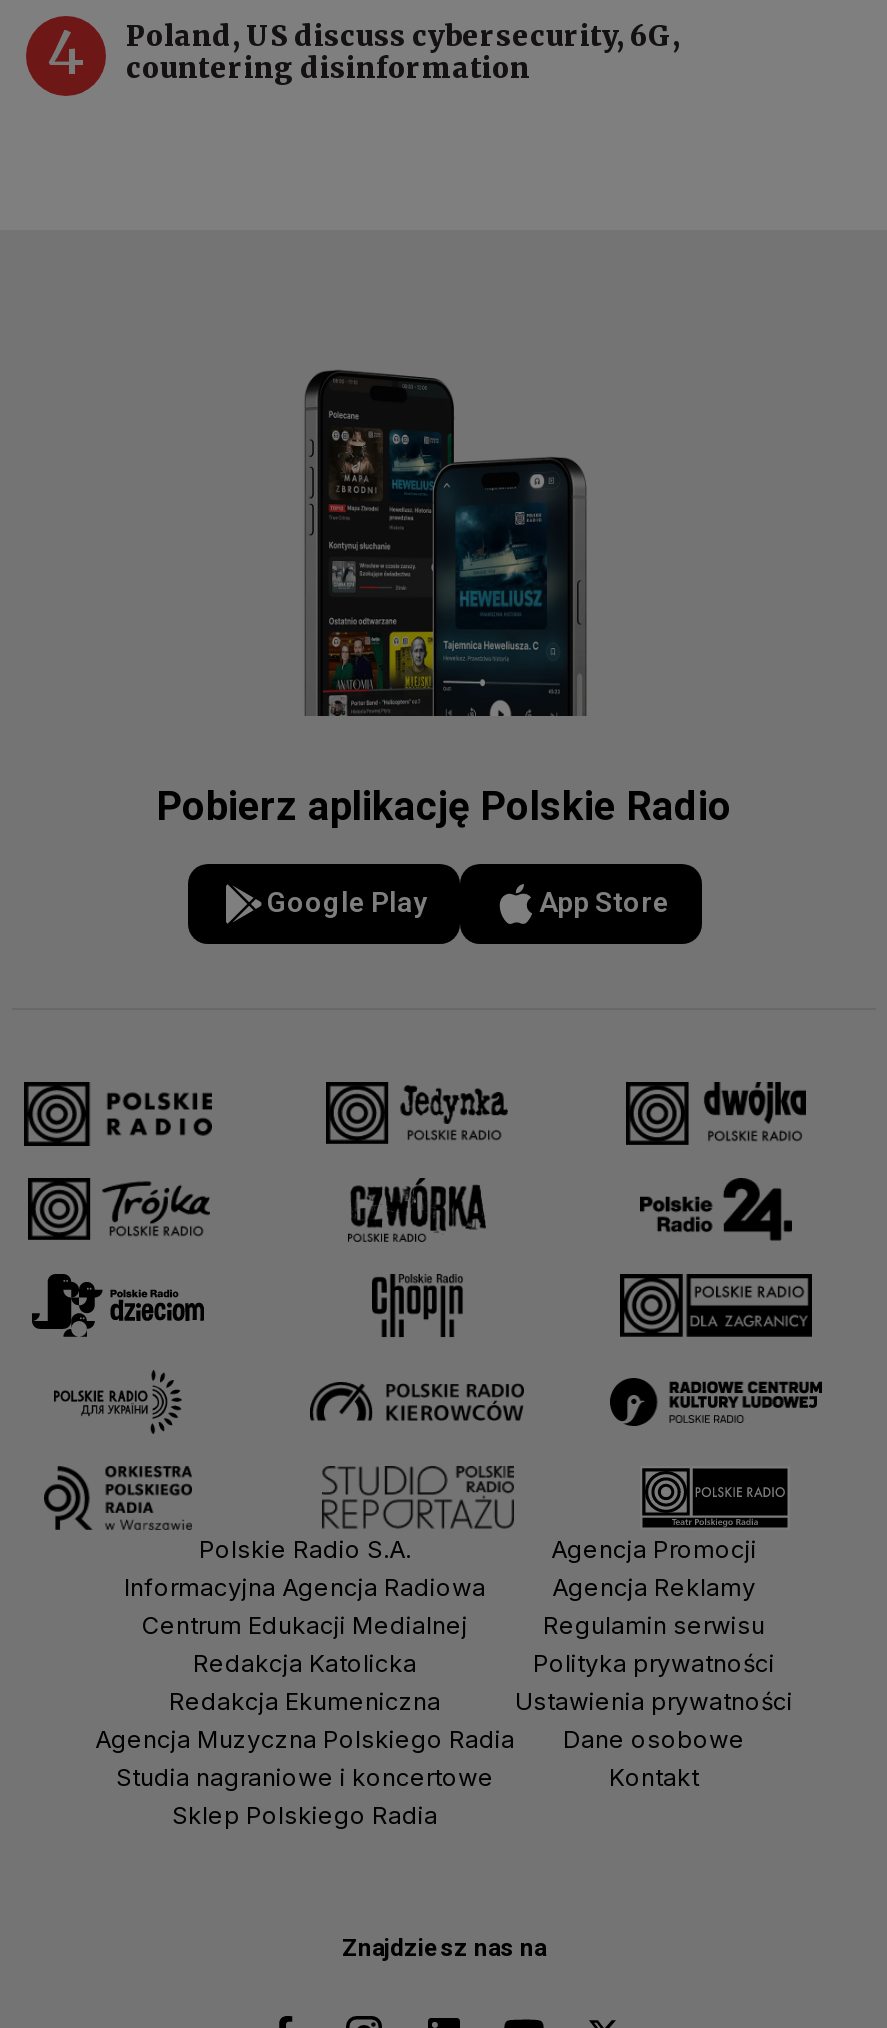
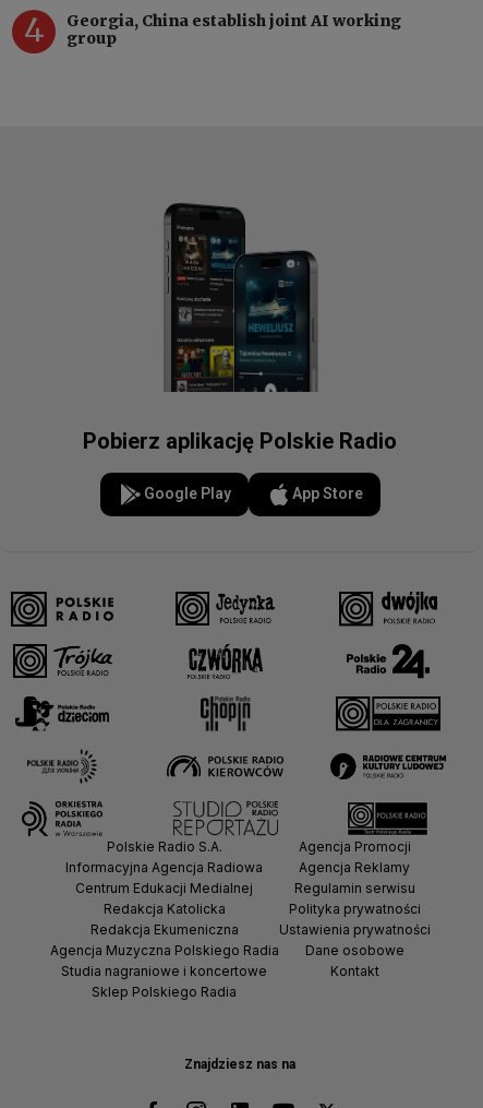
[126,18,680,86] Poland, US discuss cybersecurity, 6G, | countering disinformation -> [67,11,401,48] Georgia, China establish joint AI working | group

